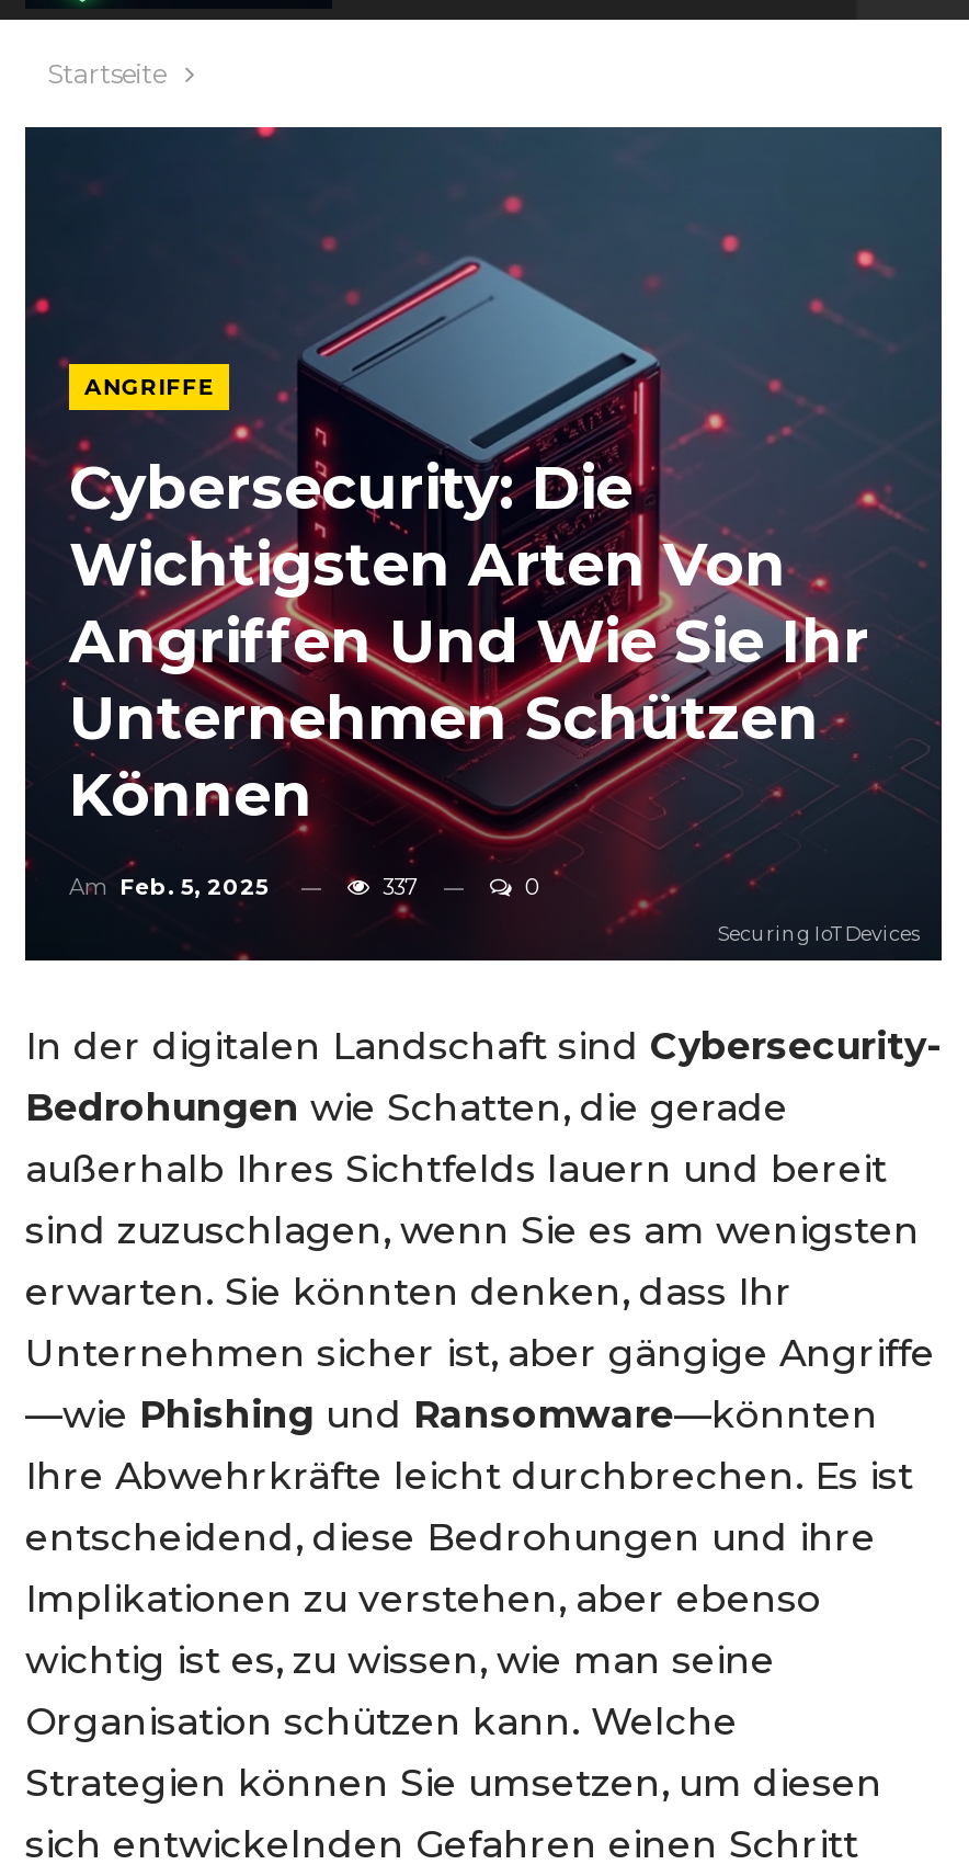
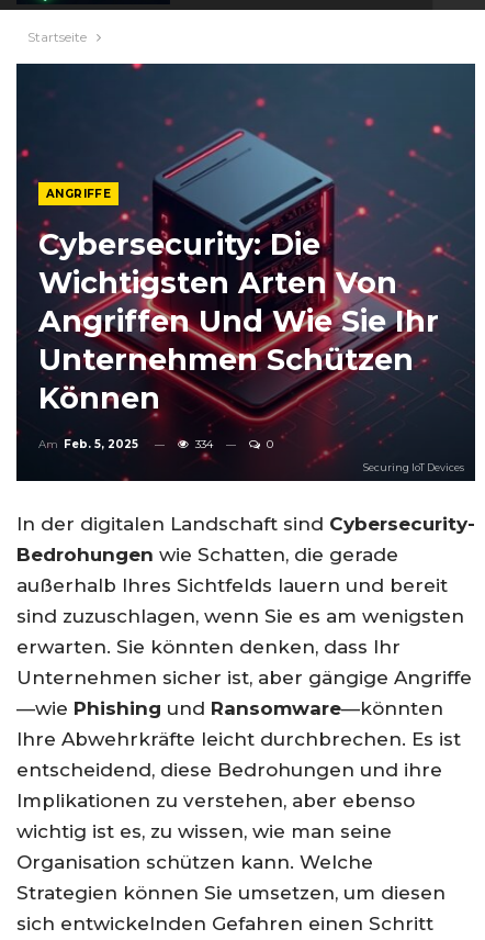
[376,873,418,901] 337 -> [192,437,213,451] 334

